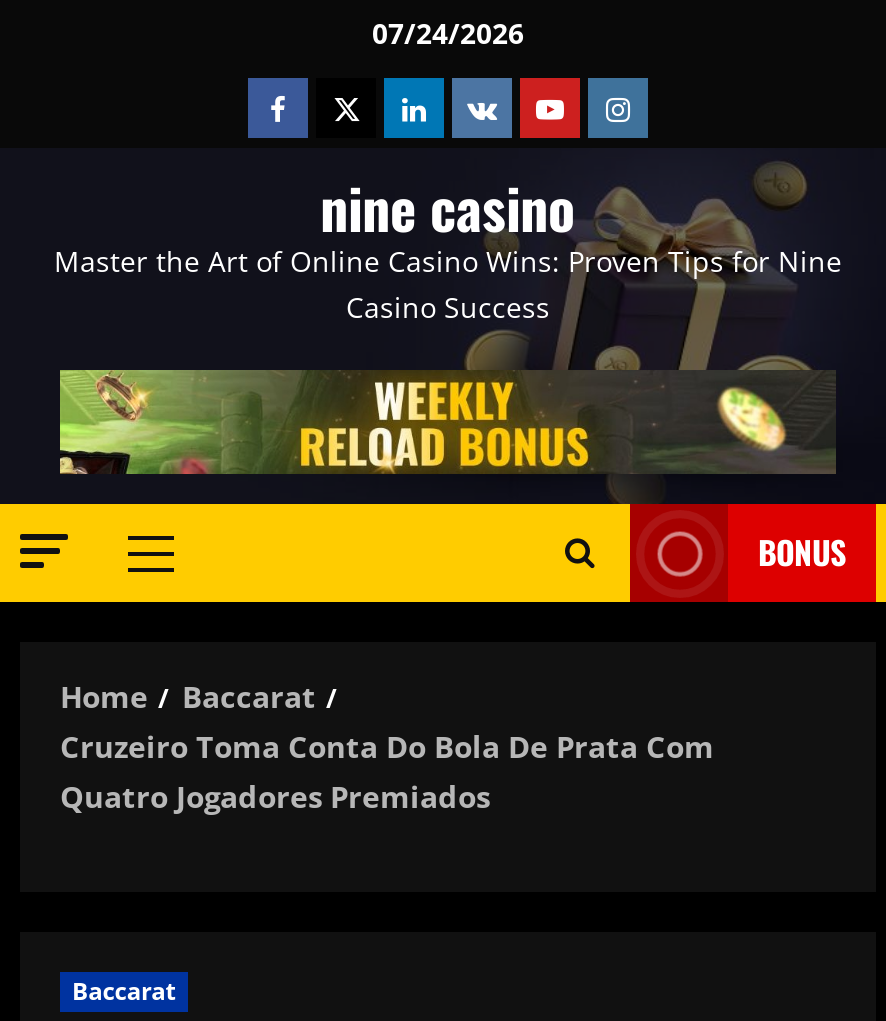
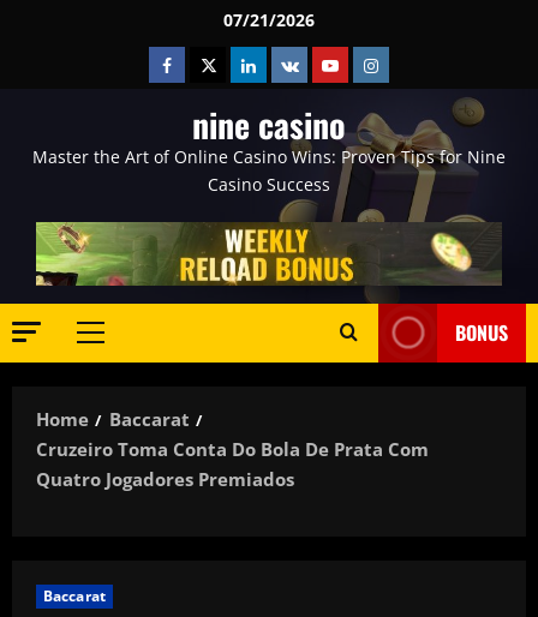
[372,14,524,52] 07/24/2026 -> [223,8,315,31] 07/21/2026

